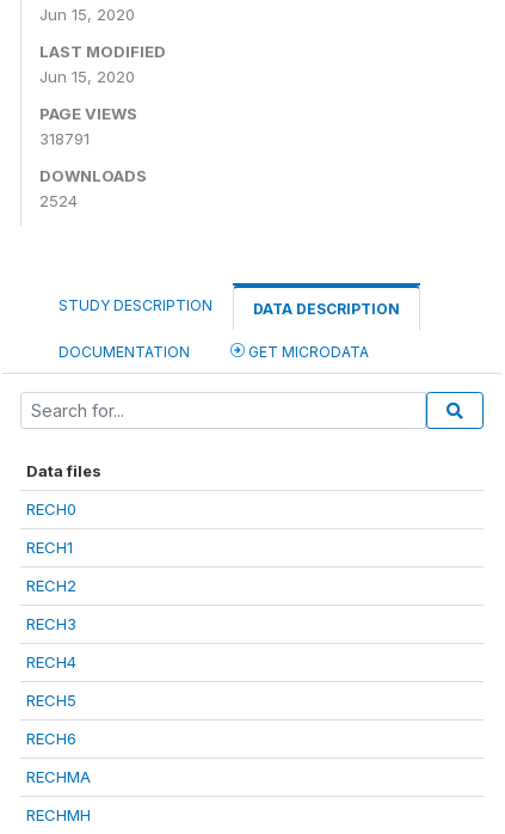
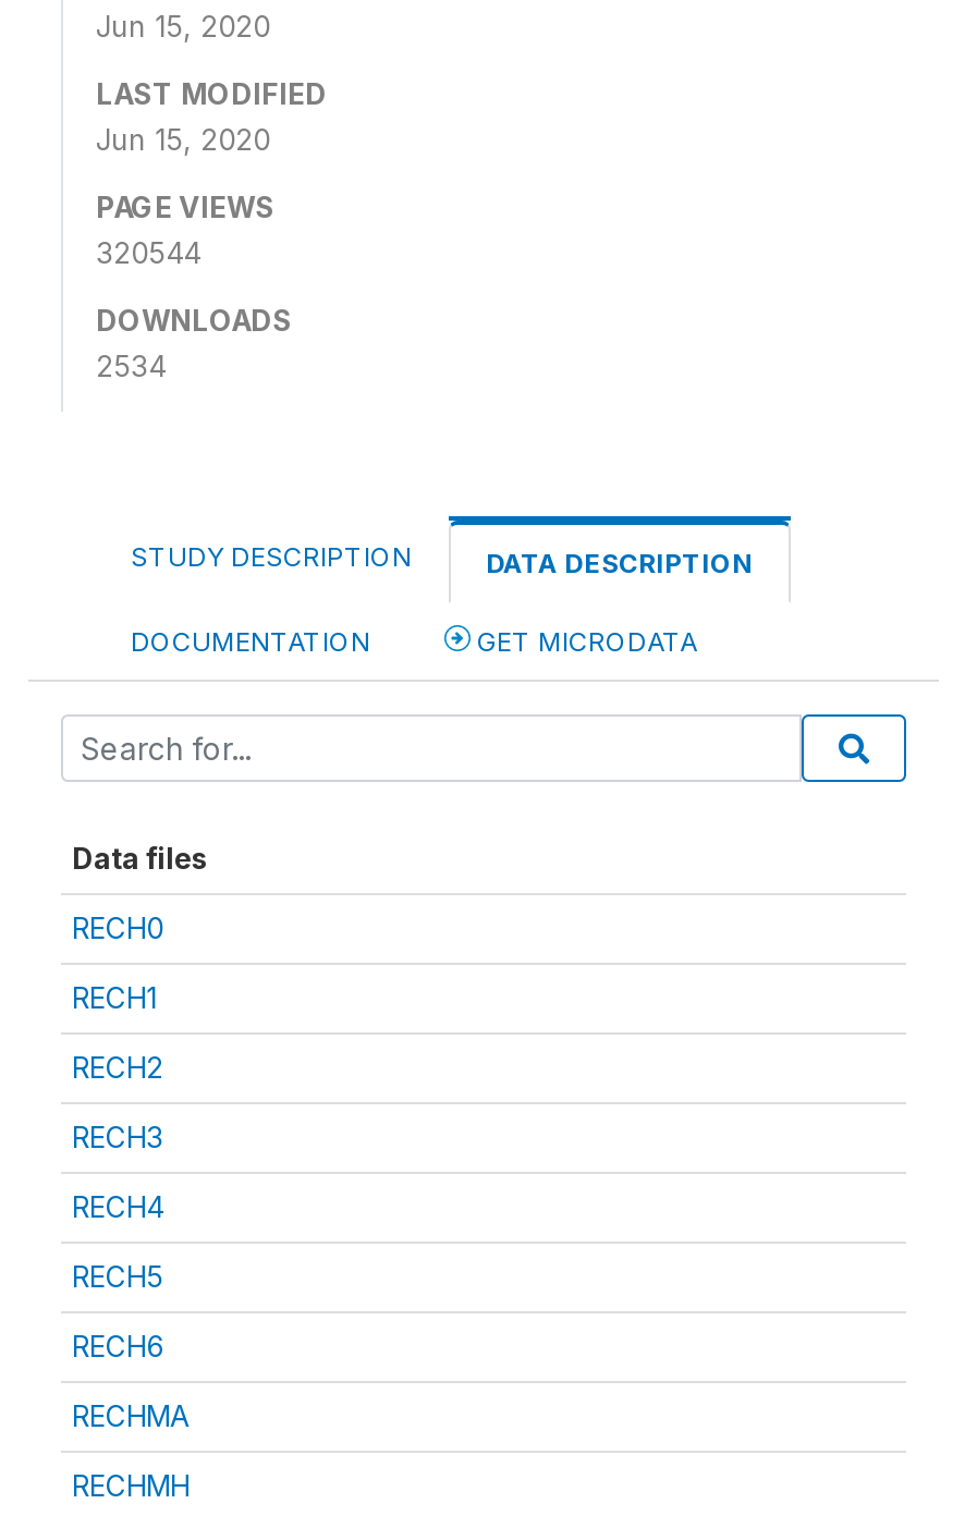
[39,128,90,148] 318791 -> [96,234,200,269] 320544
[39,191,78,210] 2524 -> [96,347,166,382] 2534

